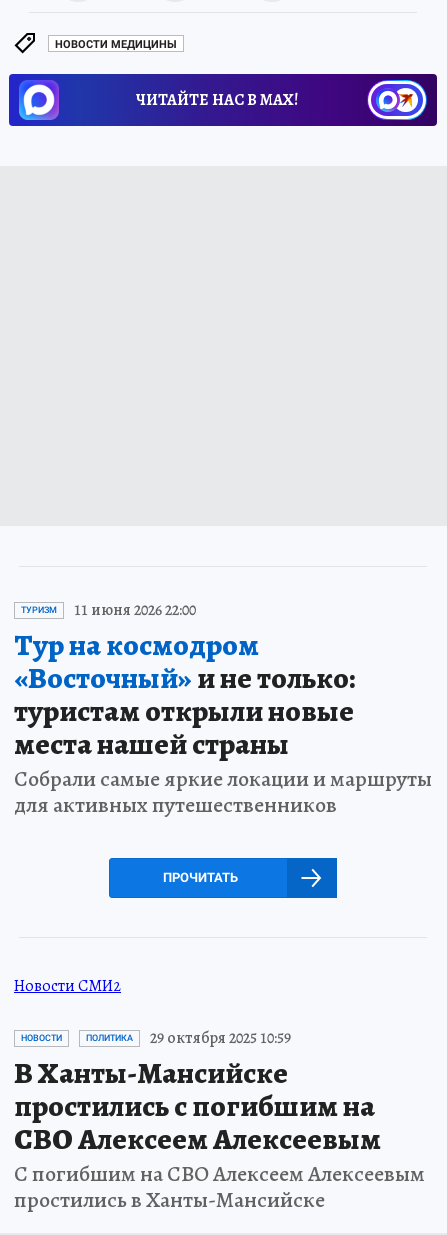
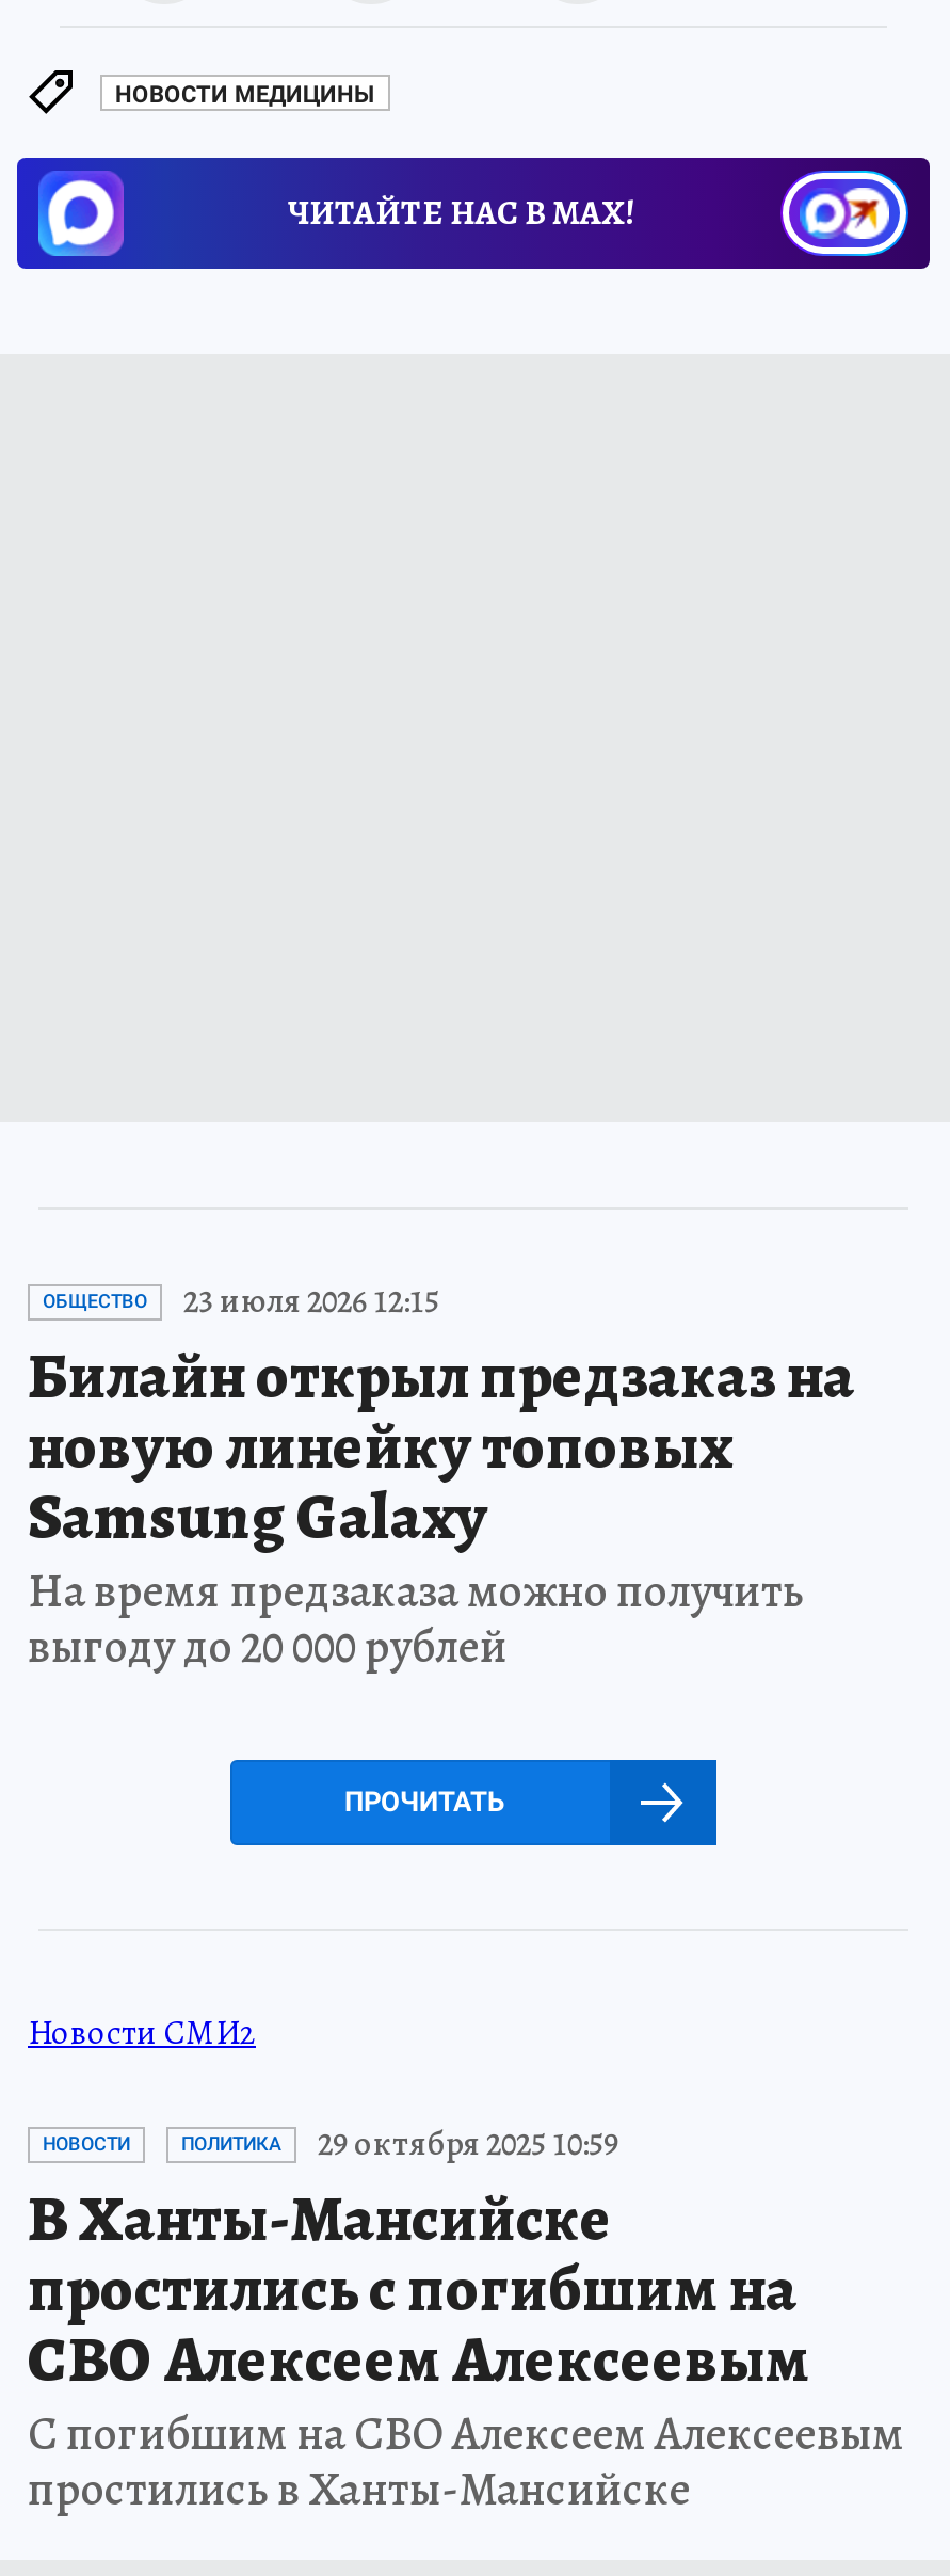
[14,599,432,820] ТУРИЗМ | 11 июня 2026 22:00 | Тур на космодром | «Восточный»и не только: | туристам открыли новые | места нашей страны | Собрали самые яркие локации и маршруты | для активных путешественников -> [28,1278,855,1679] ОБЩЕСТВО | 23 июля 2026 12:15 | Билайн открыл предзаказ на | новую линейку топовых | Samsung Galaxy | На время предзаказа можно получить | выгоду до 20 000 рублей

